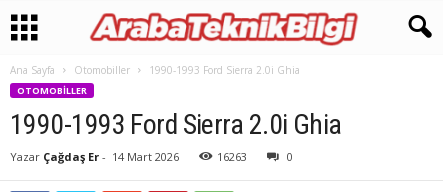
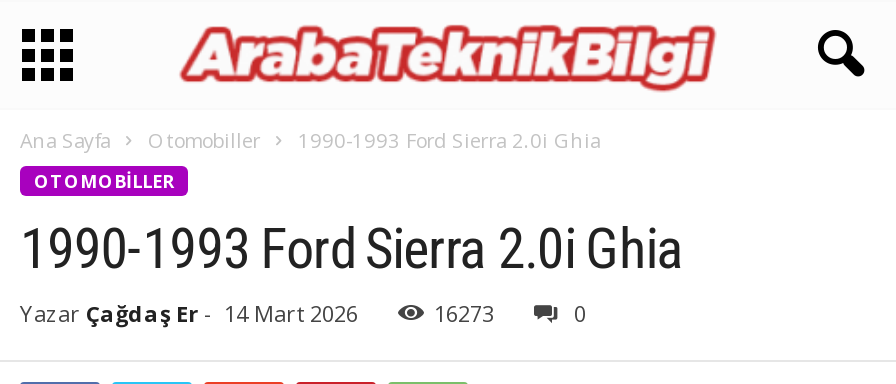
[217,149,247,164] 16263 -> [434,298,494,328] 16273

